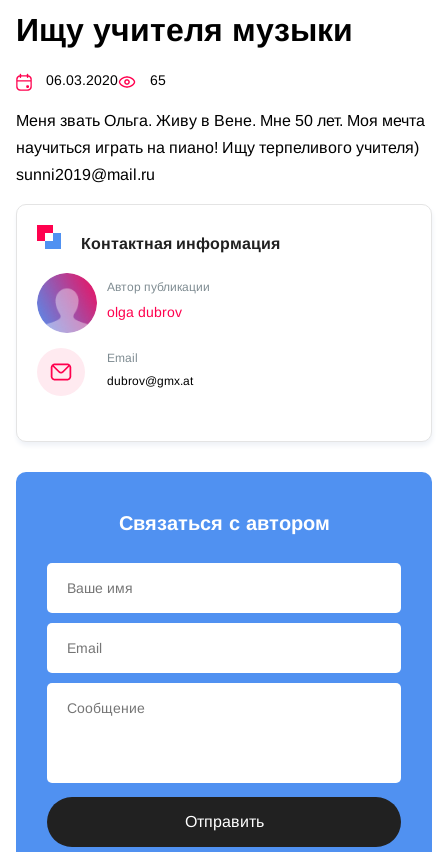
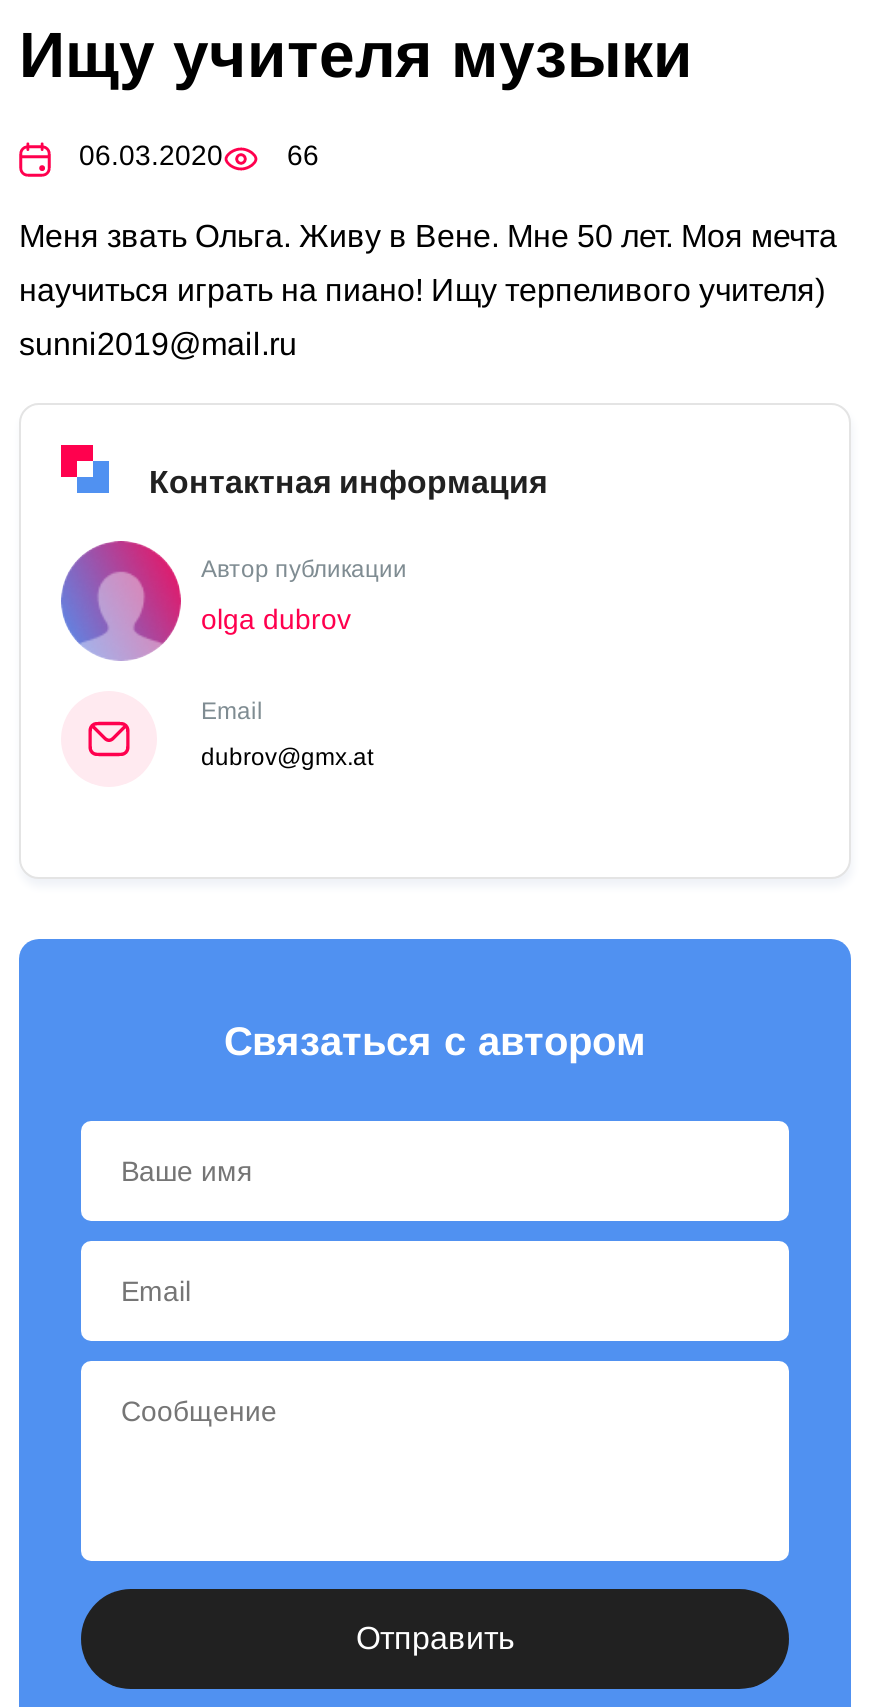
[42,72,166,88] 06.03.2020 65 -> [71,140,319,172] 06.03.2020 66

